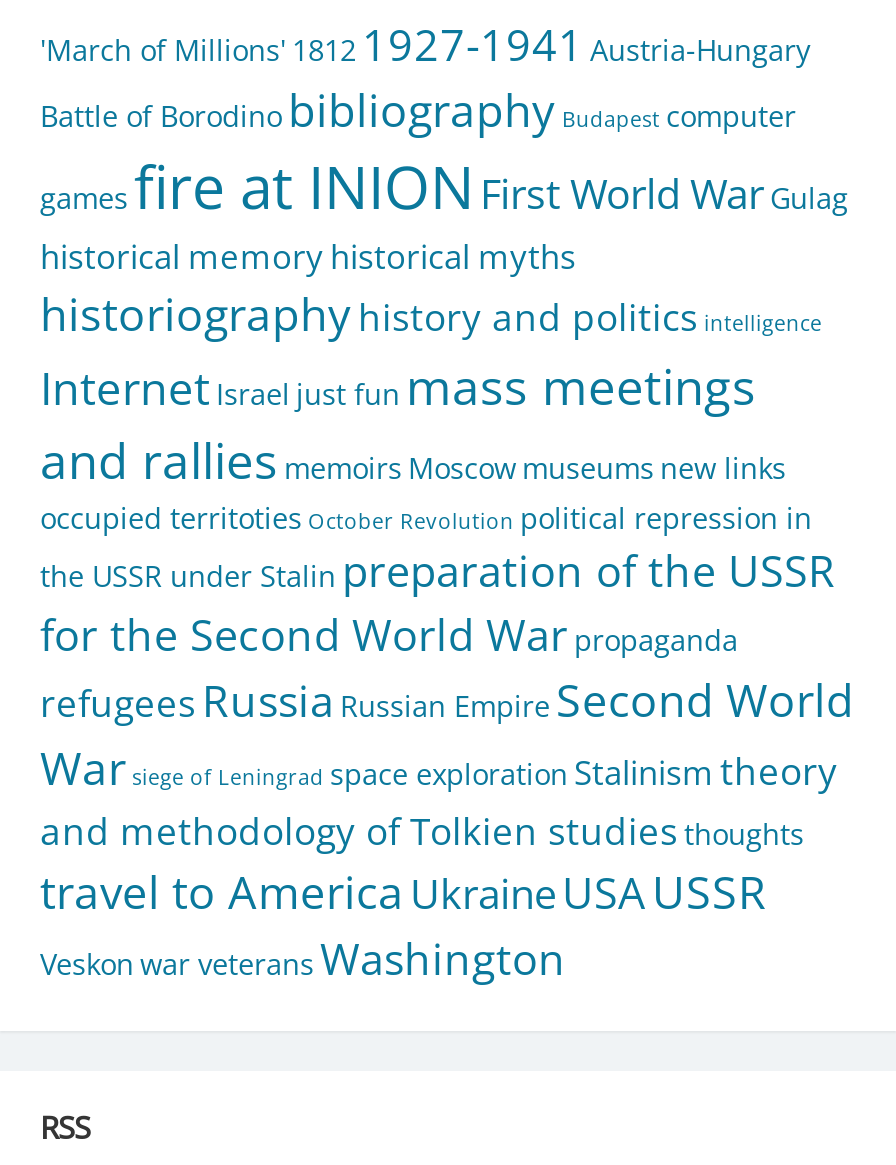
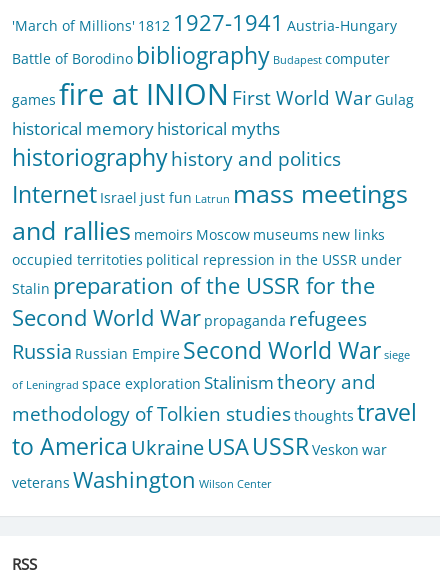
[40,283,822,419] historiography history and politics intelligence | Internet Israel just fun mass meetings -> [12,142,408,210] historiography history and politics | Internet Israel just fun Latrun mass meetings
[40,499,854,987] occupied territoties October Revolution political repression in | the USSR under Stalin preparation of the USSR | for the Second World War propaganda | refugees Russia Russian Empire Second World | War siege of Leningrad space exploration Stalinism theory | and methodology of Tolkien studies thoughts | travel to America Ukraine USA USSR | Veskon war veterans Washington -> [12,250,417,494] occupied territoties political repression in the USSR under | Stalin preparation of the USSR for the | Second World War propaganda refugees | Russia Russian Empire Second World War siege | of Leningrad space exploration Stalinism theory and | methodology of Tolkien studies thoughts travel | to America Ukraine USA USSR Veskon war | veterans Washington Wilson Center

